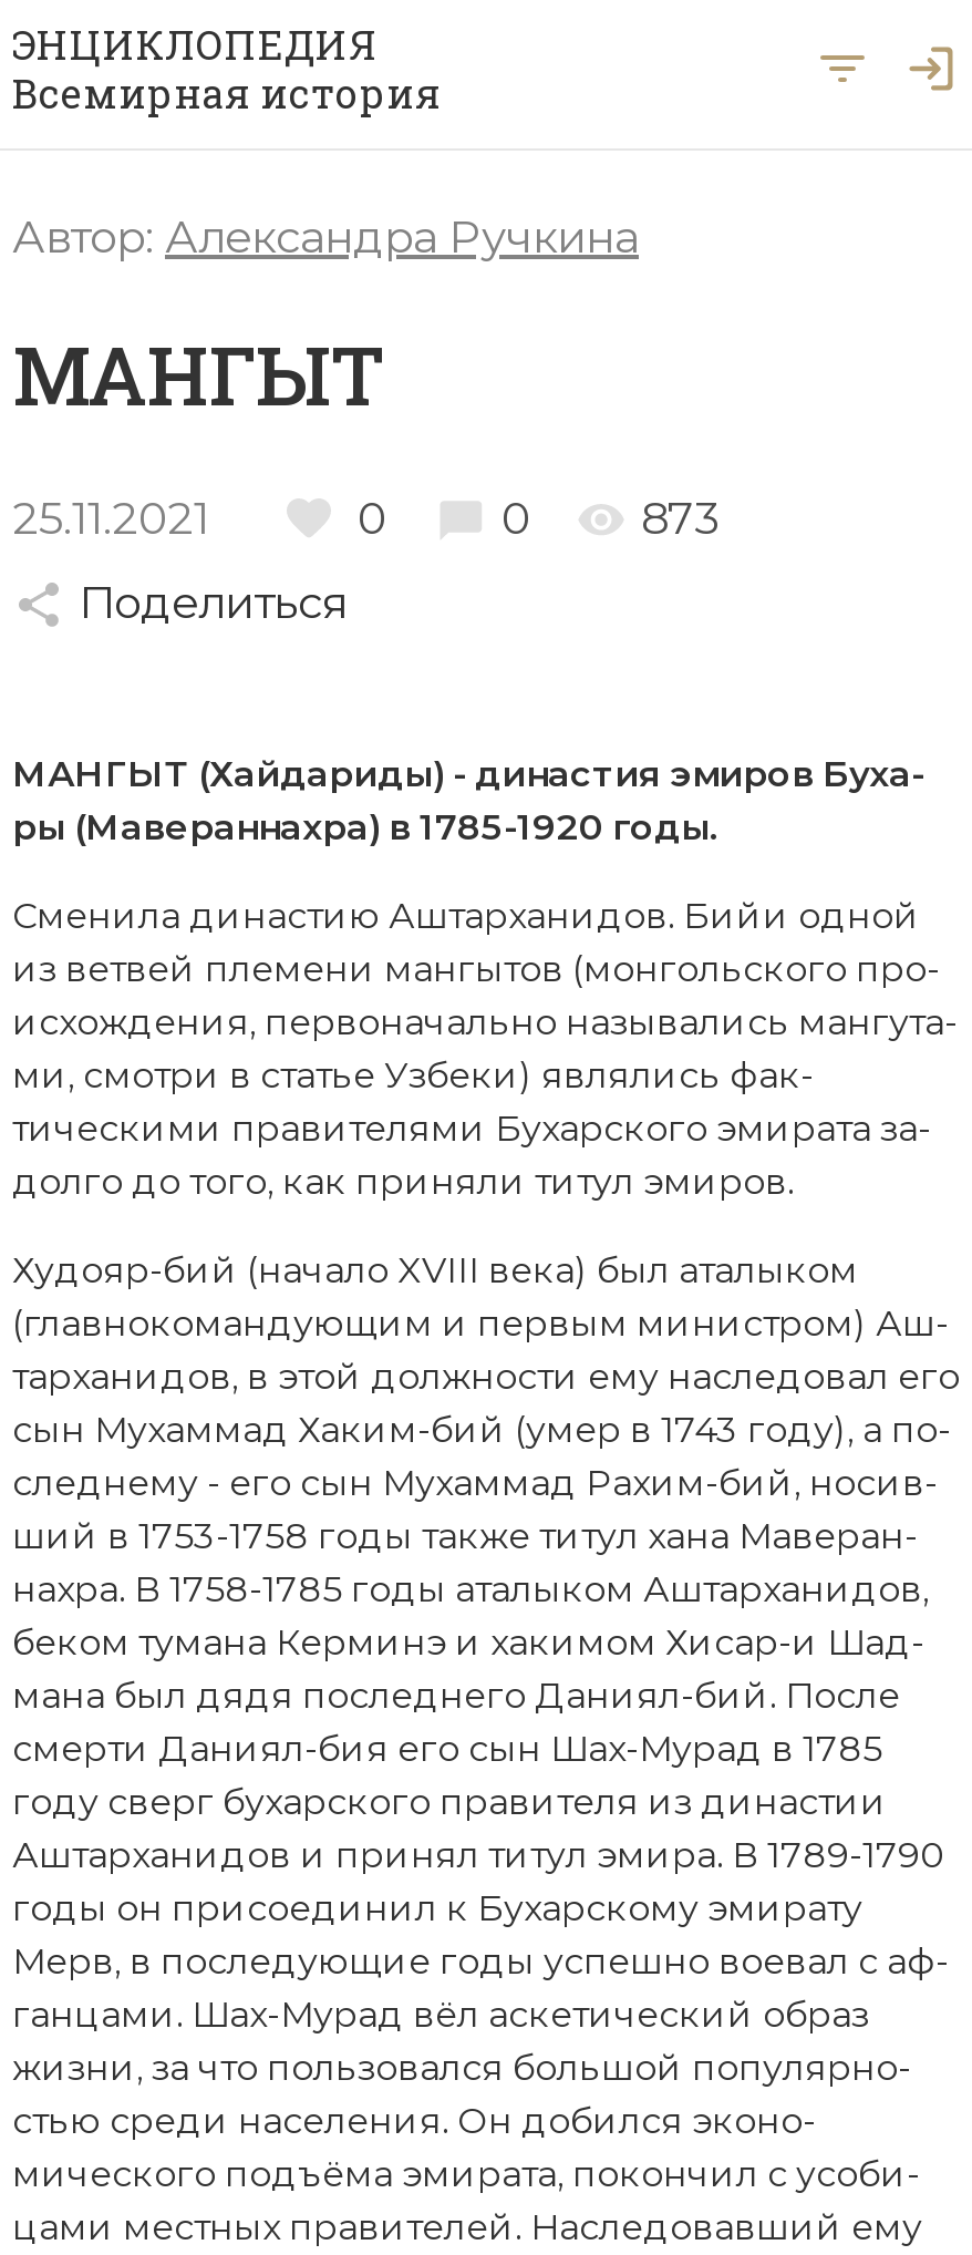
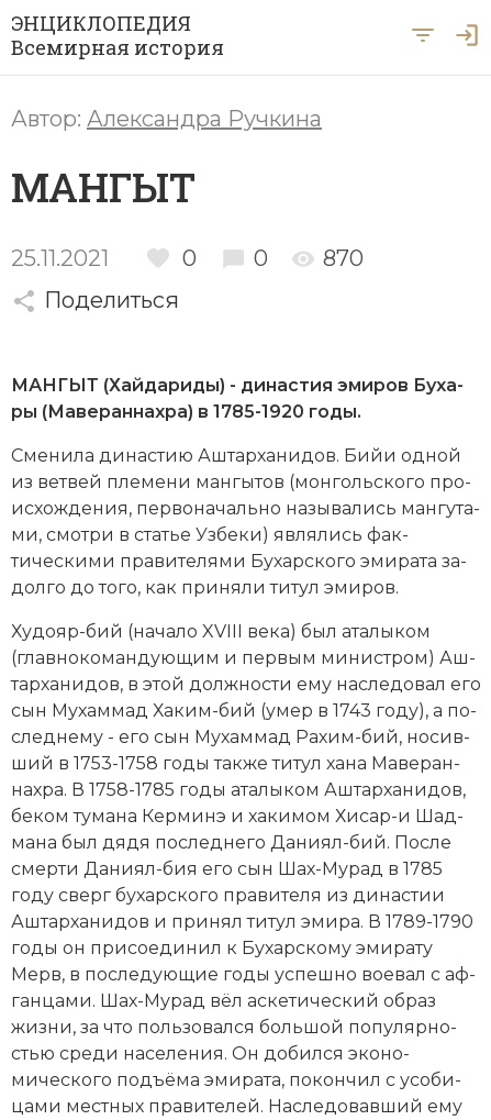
[641,493,718,546] 873 -> [323,246,364,272] 870

